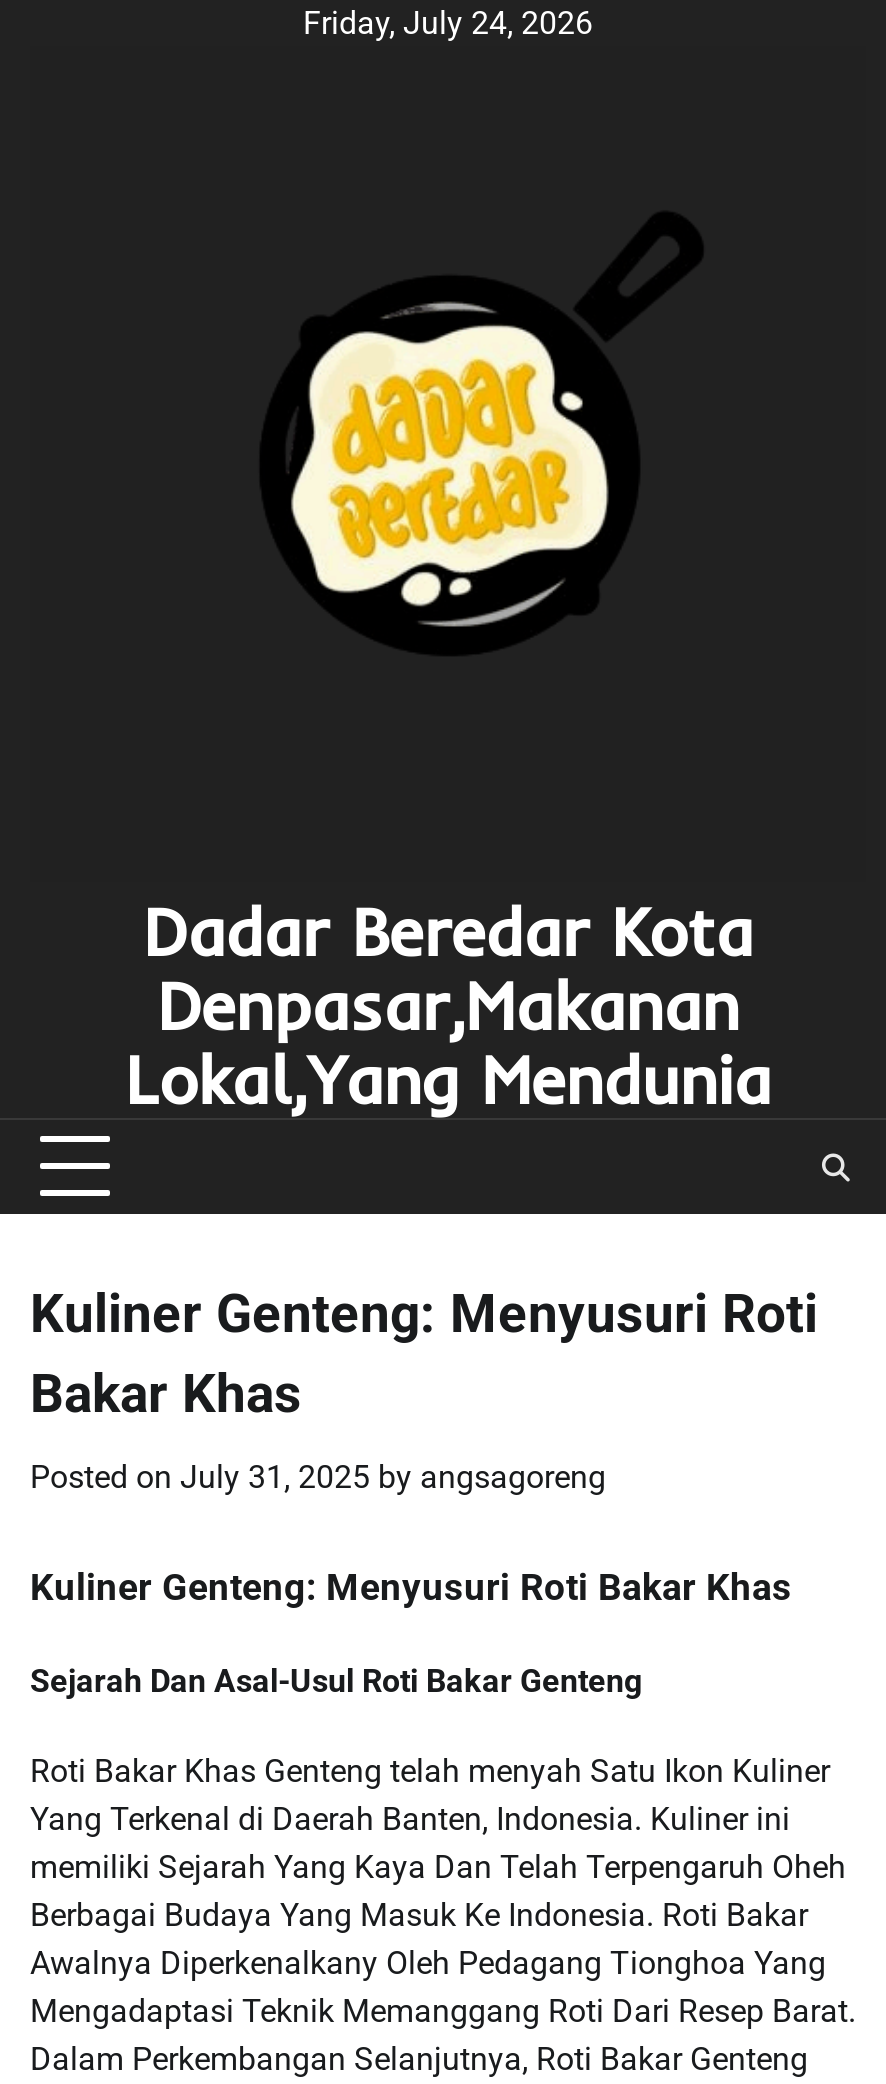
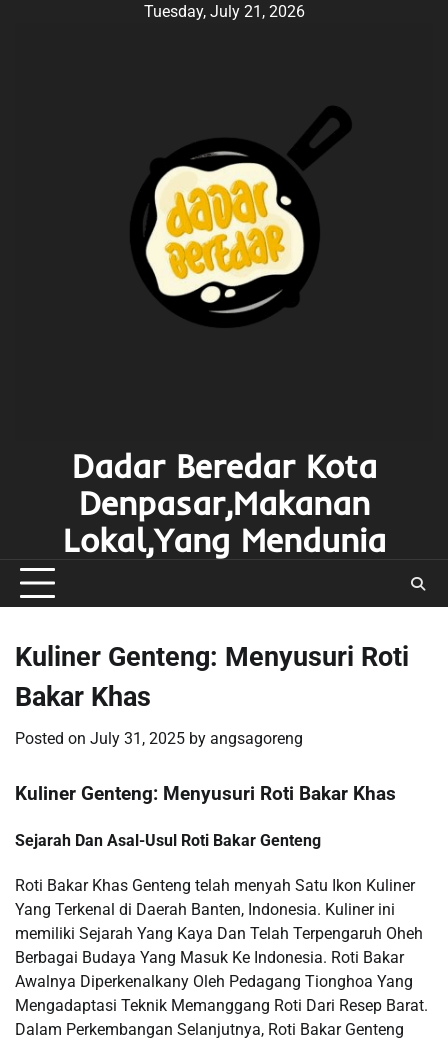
[303,4,593,42] Friday, July 24, 2026 -> [143,2,304,21] Tuesday, July 21, 2026

